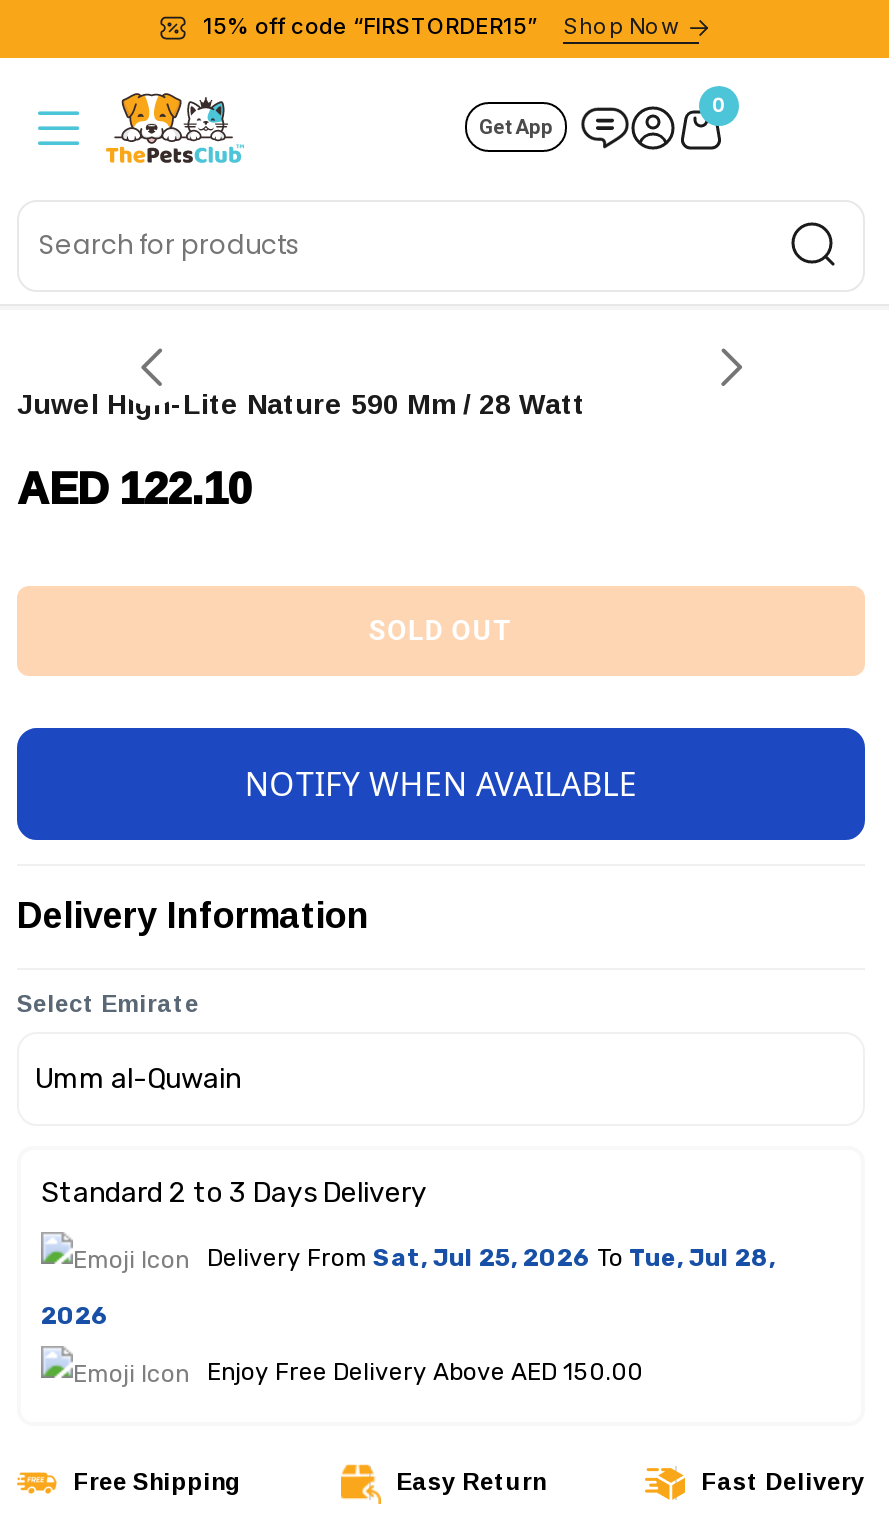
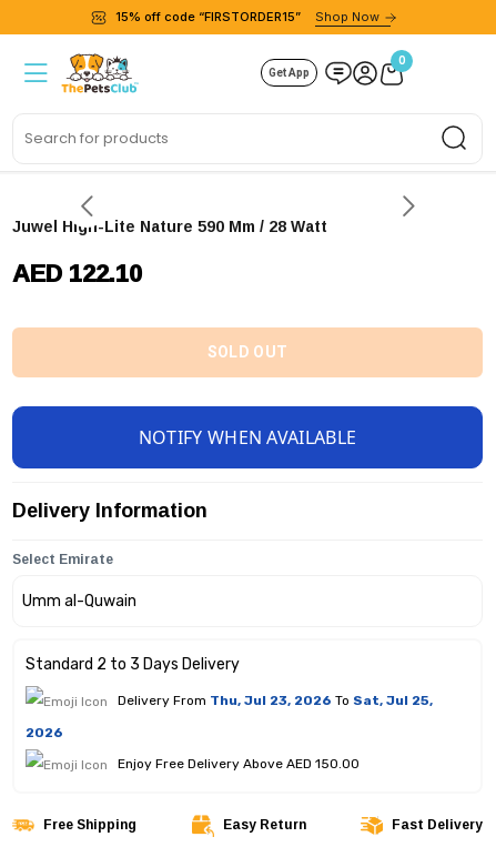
[207,1244,775,1272] Delivery From Sat, Jul 25, 2026 To Tue, Jul 28, -> [118,693,433,708] Delivery From Thu, Jul 23, 2026 To Sat, Jul 25,

